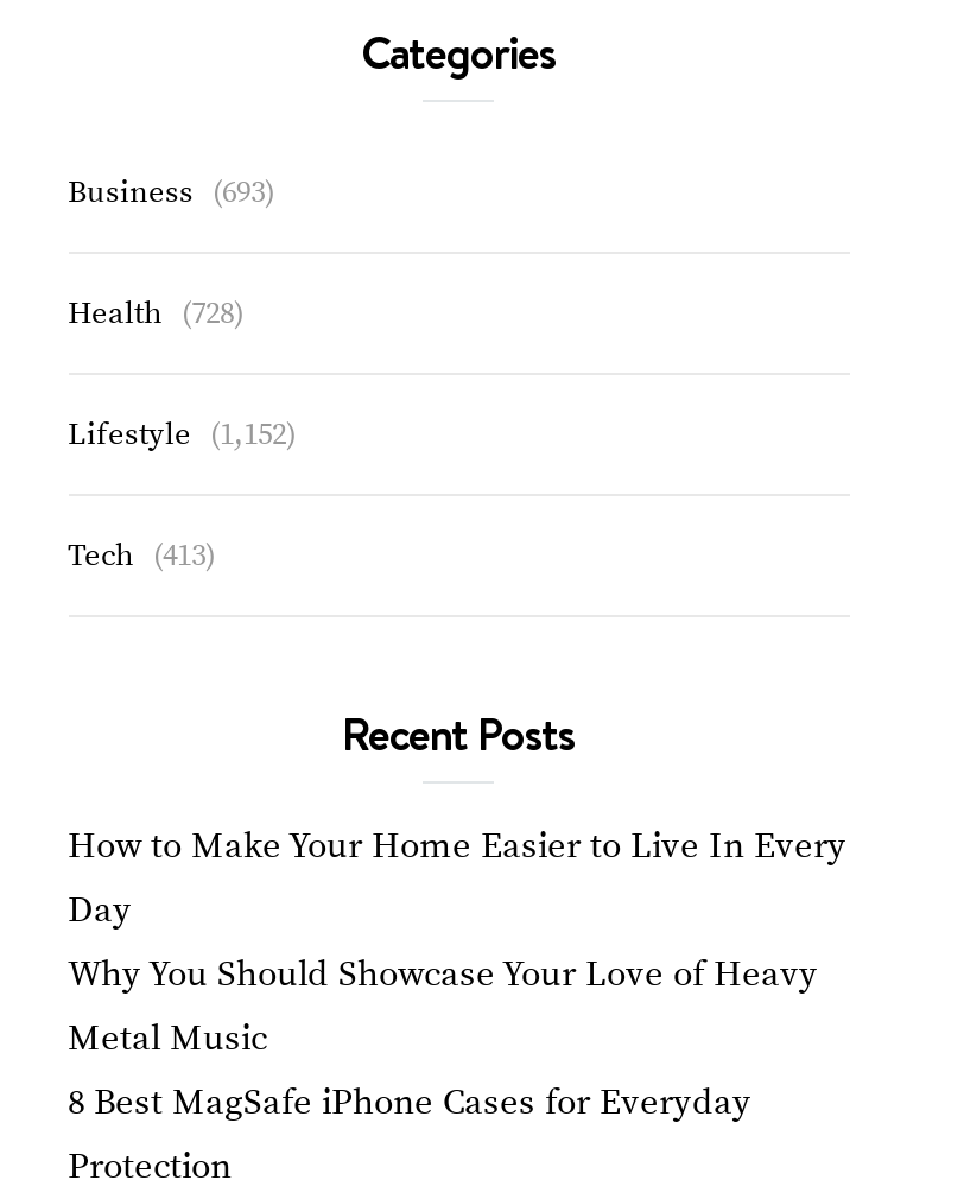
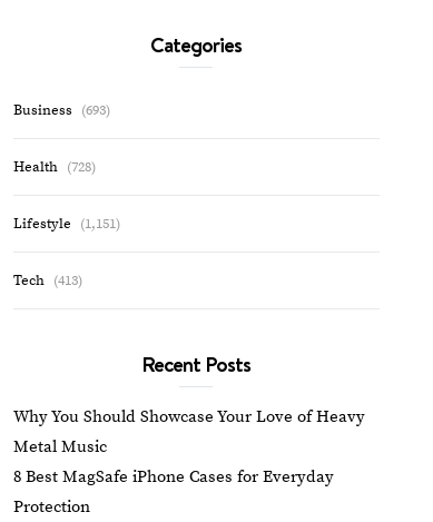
[68,414,296,452] Lifestyle (1,152) -> [13,214,120,232] Lifestyle (1,151)
[68,823,846,932] How to Make Your Home Easier to Live In Every | Day -> none

